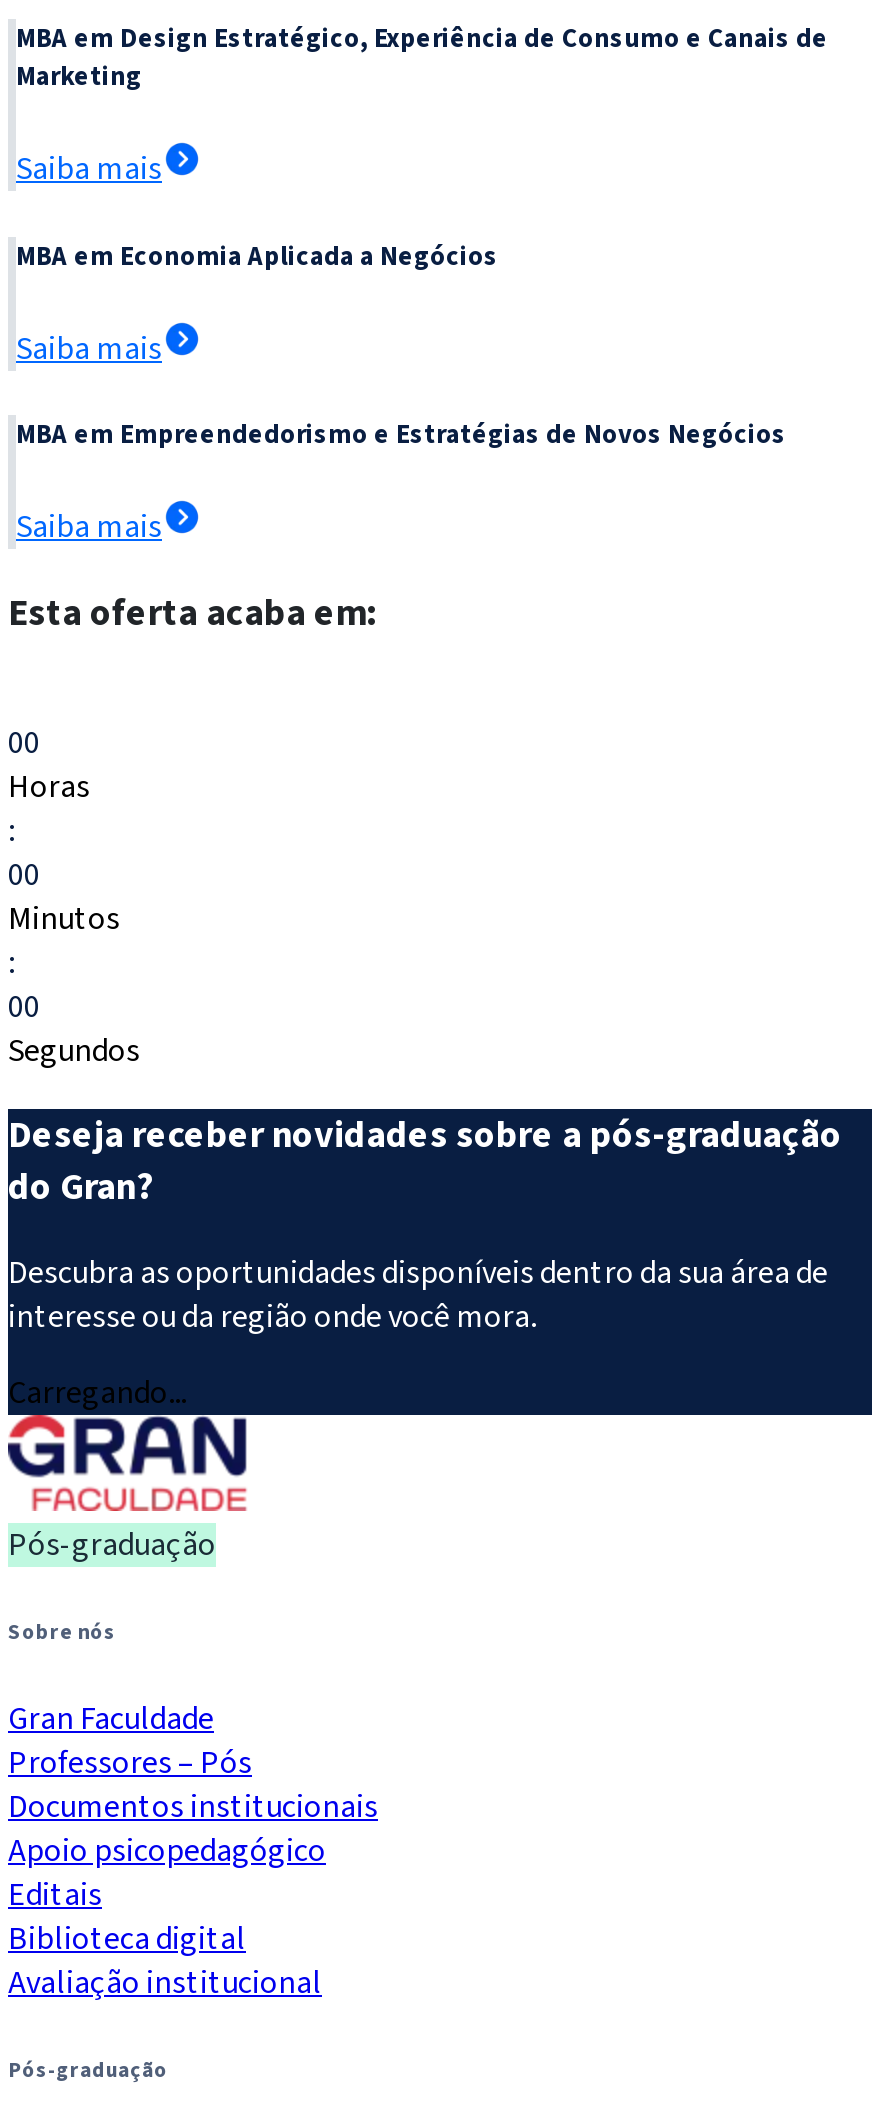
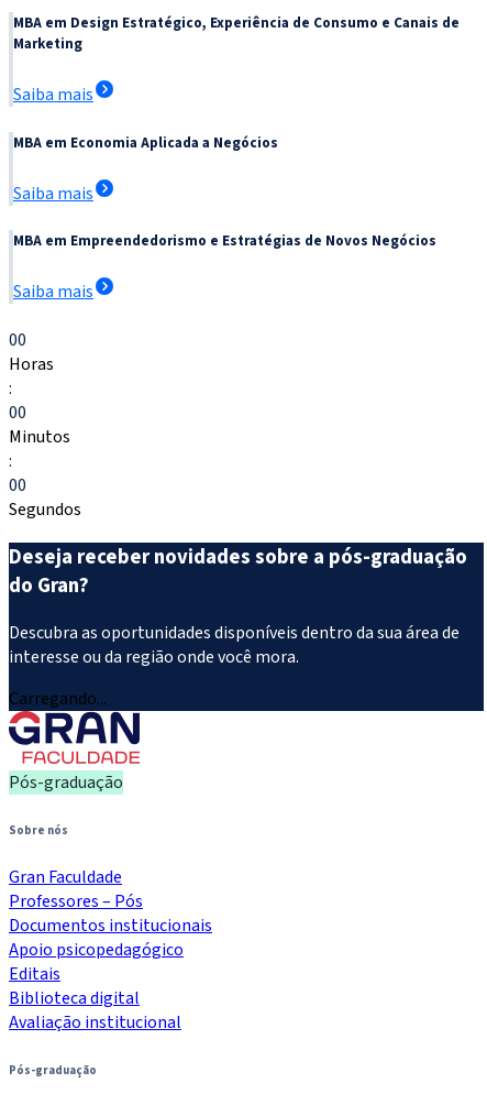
[8,587,376,639] Esta oferta acaba em: -> none

